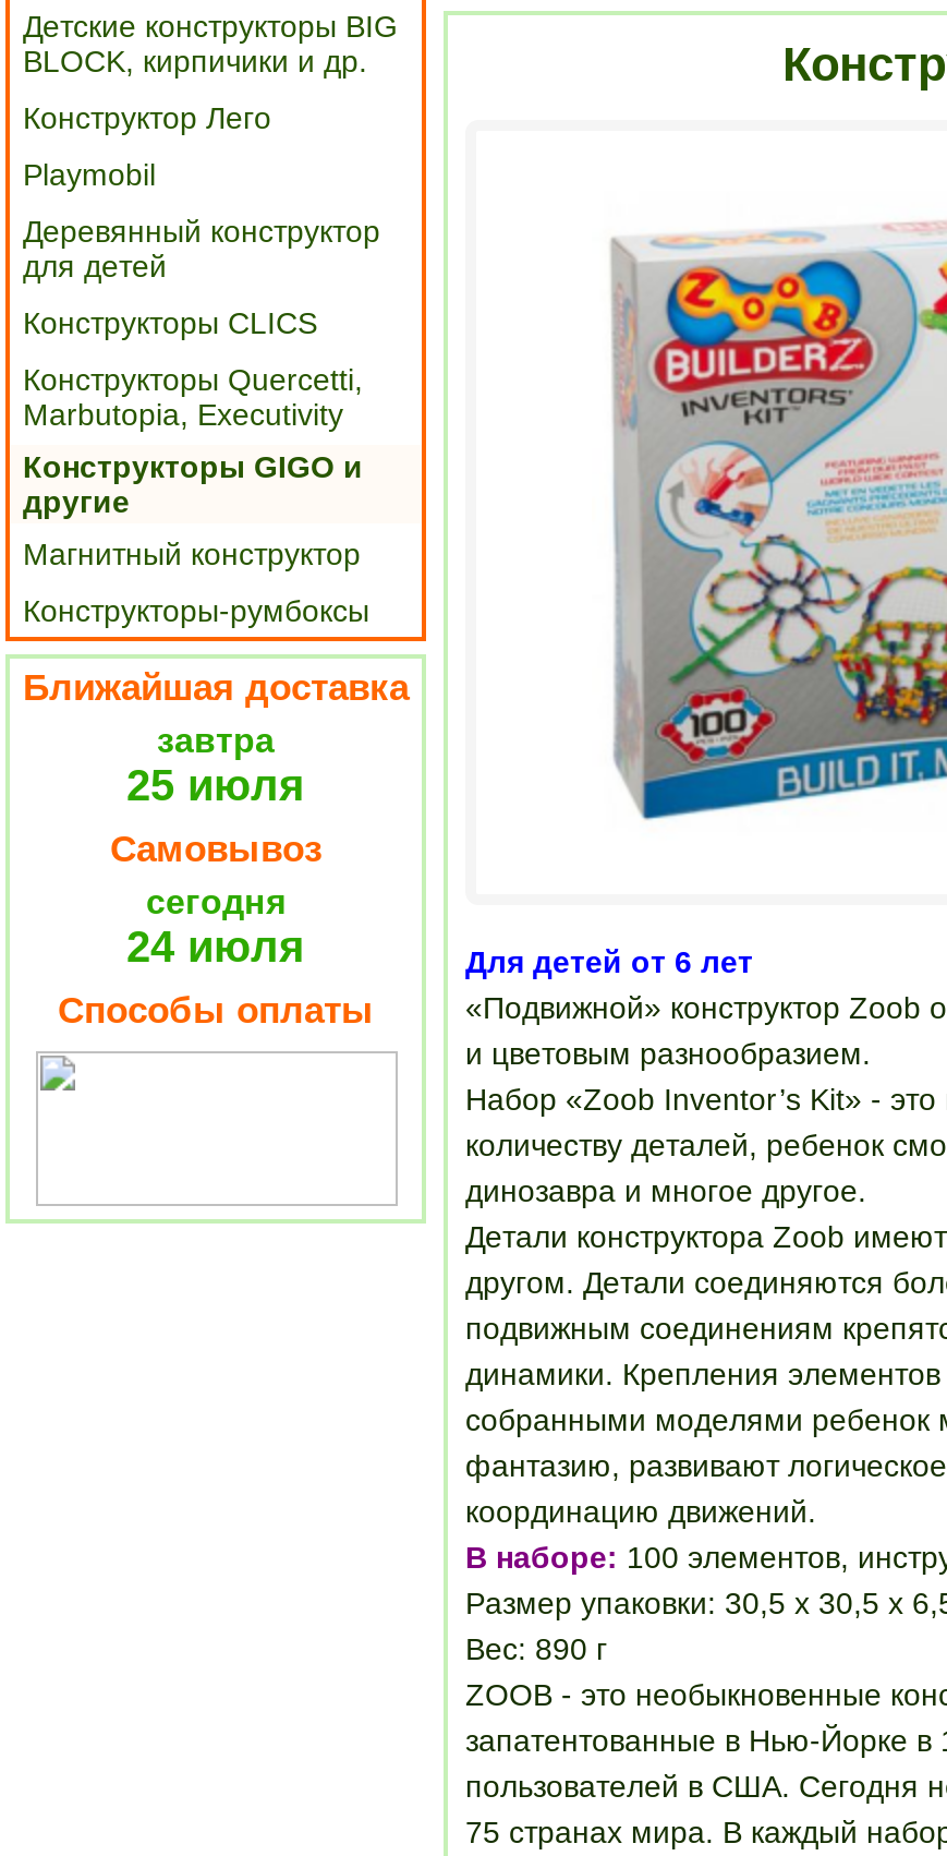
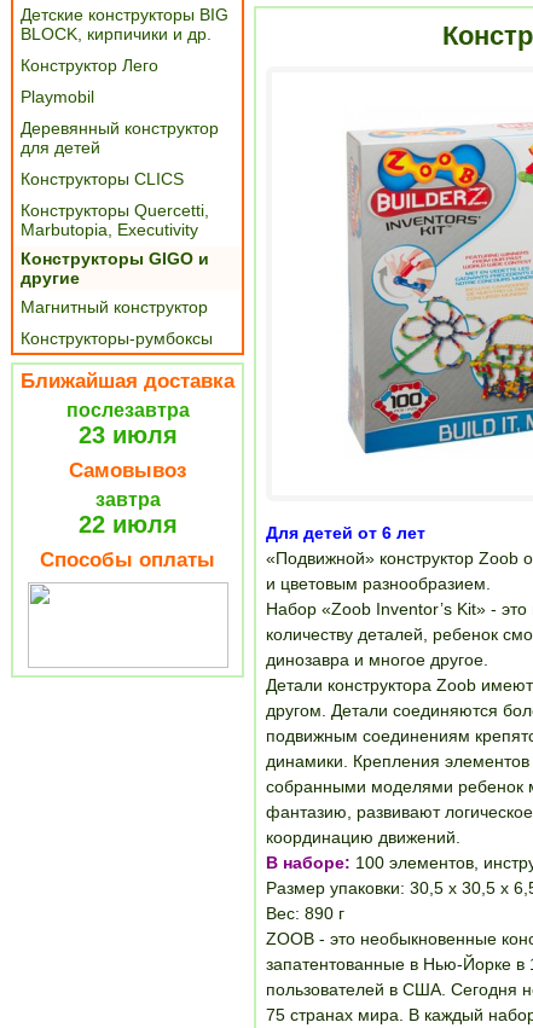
[126,722,305,809] завтра | 25 июля -> [66,400,189,448] послезавтра | 23 июля
[126,883,305,971] сегодня | 24 июля -> [78,489,177,538] завтра | 22 июля

